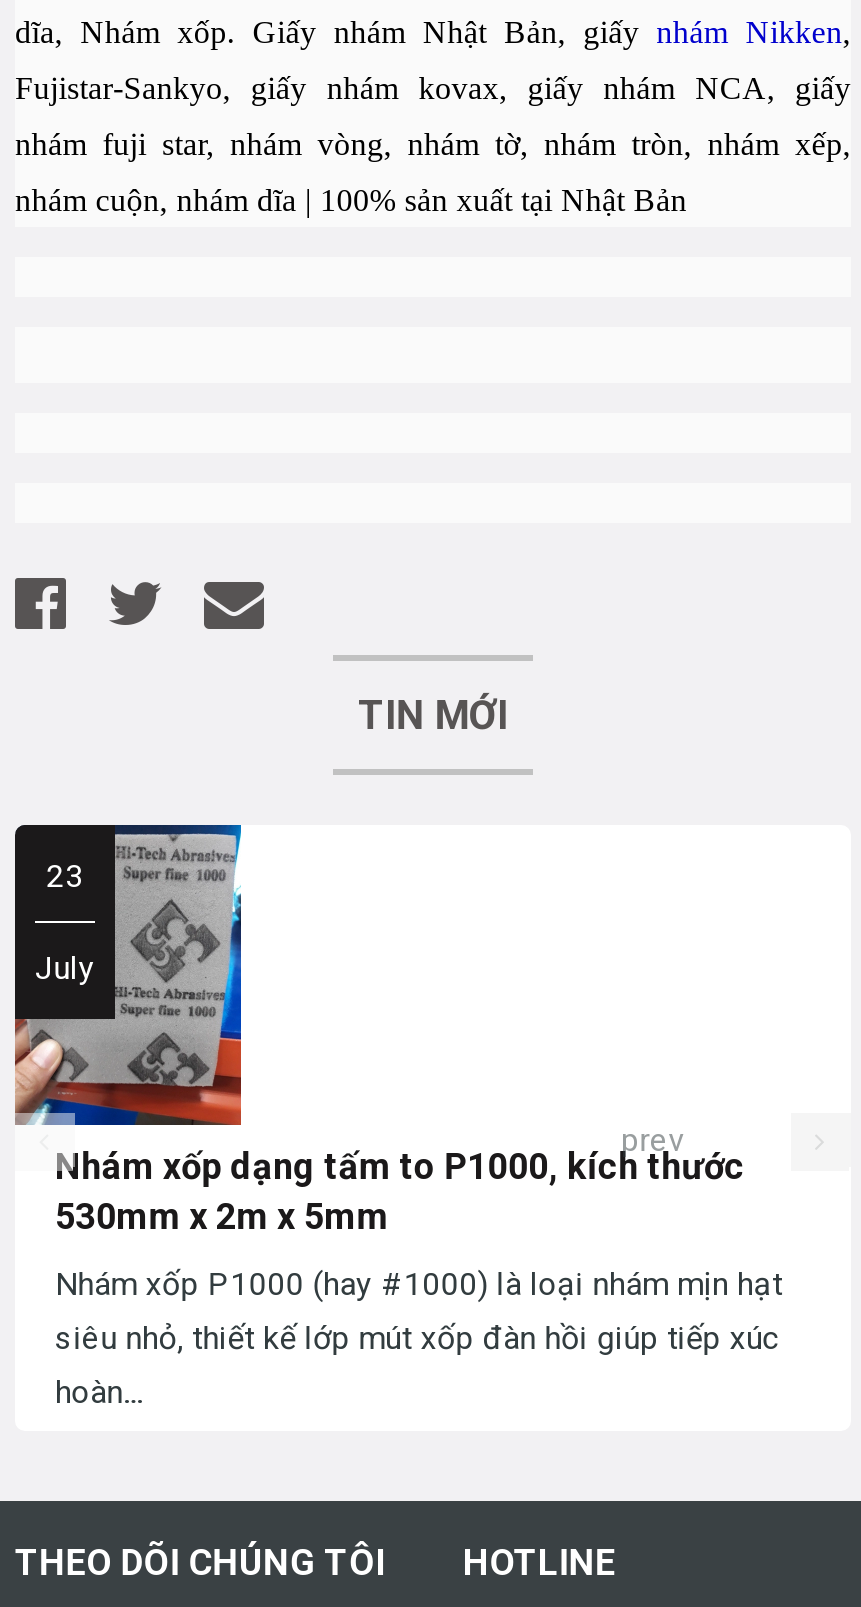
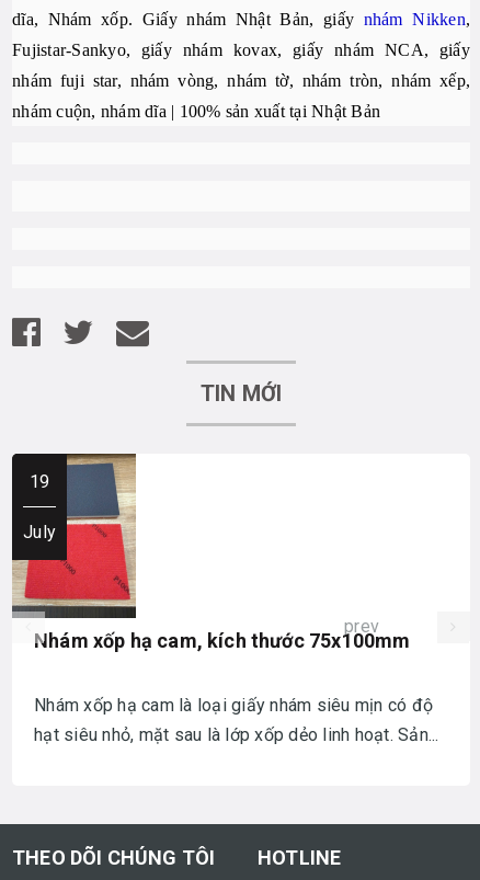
[15,823,243,1127] [image] | 23 -> [12,453,137,619] [image] | 19
[55,1144,745,1236] Nhám xốp dạng tấm to P1000, kích thước | 530mm x 2m x 5mm -> [34,628,410,652] Nhám xốp hạ cam, kích thước 75x100mm
[55,1264,783,1410] Nhám xốp P1000 (hay #1000) là loại nhám mịn hạt | siêu nhỏ, thiết kế lớp mút xốp đàn hồi giúp tiếp xúc | hoàn... -> [34,694,439,745] Nhám xốp hạ cam là loại giấy nhám siêu mịn có độ | hạt siêu nhỏ, mặt sau là lớp xốp dẻo linh hoạt. Sản...

